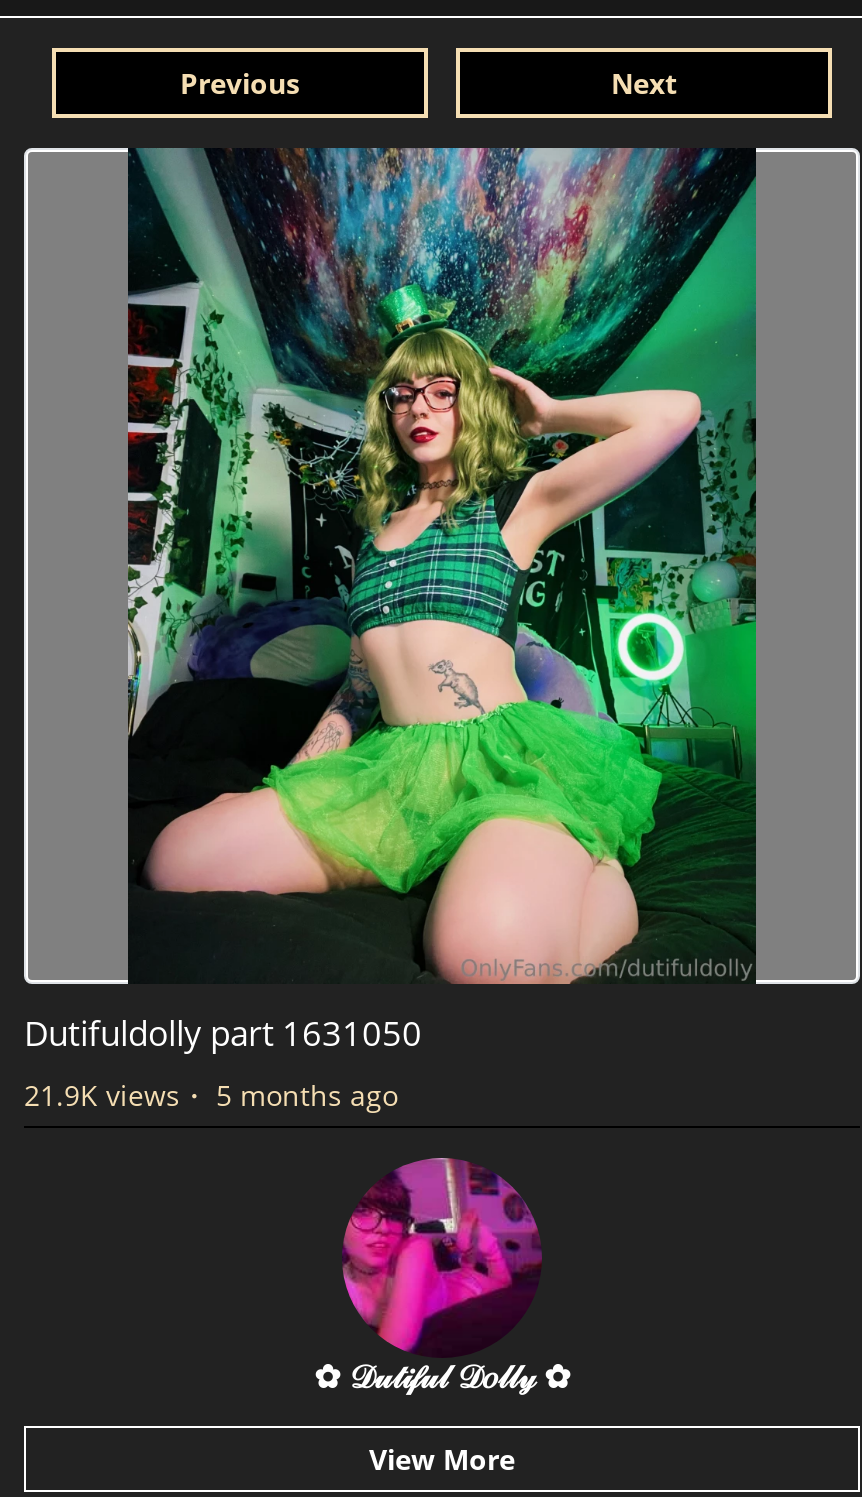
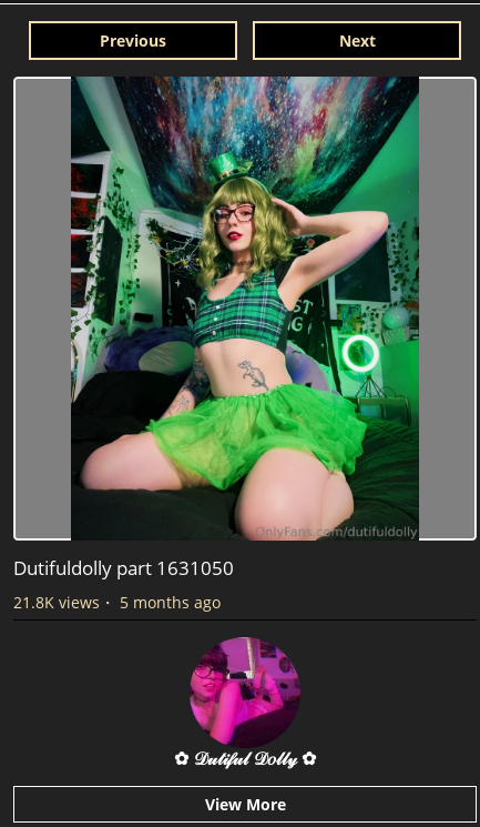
[24,1076,398,1114] 21.9K views・5 months ago -> [13,592,221,613] 21.8K views・5 months ago

